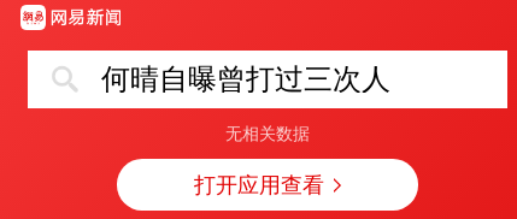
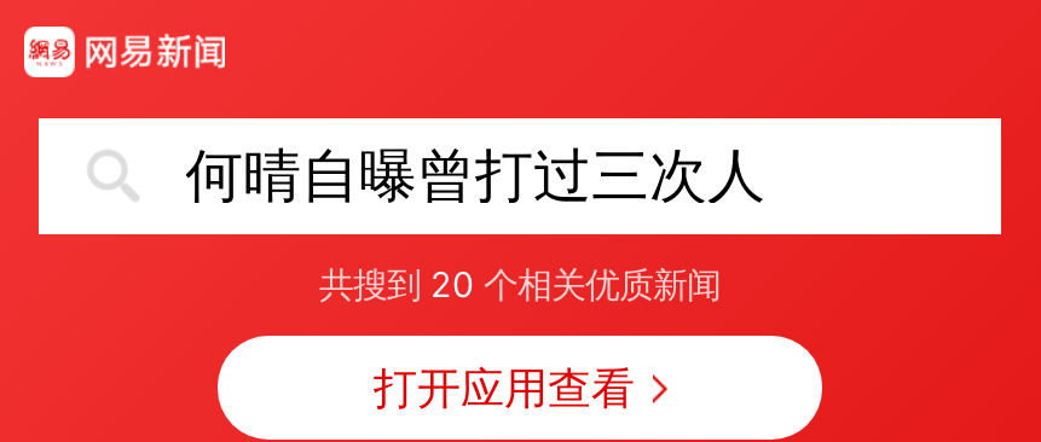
[225,123,310,143] 无相关数据 -> [319,263,721,304] 共搜到20个相关优质新闻

